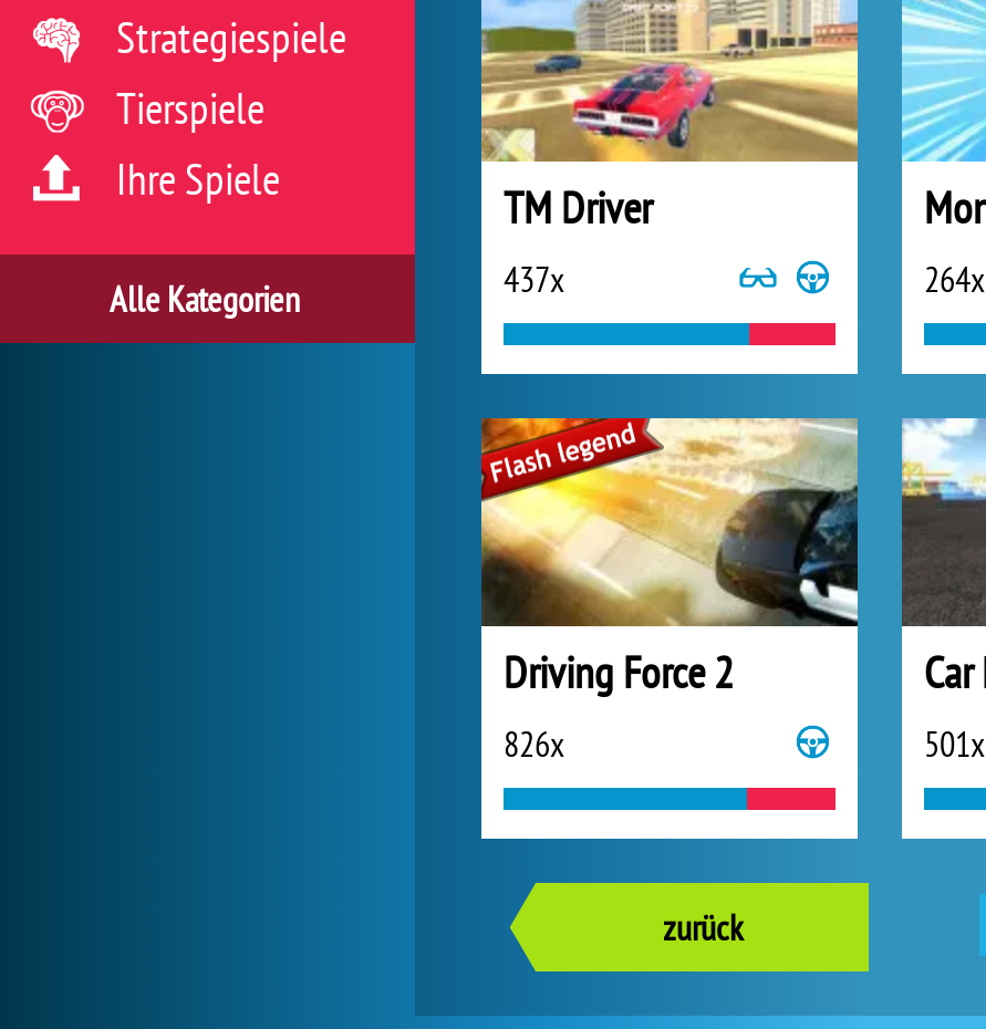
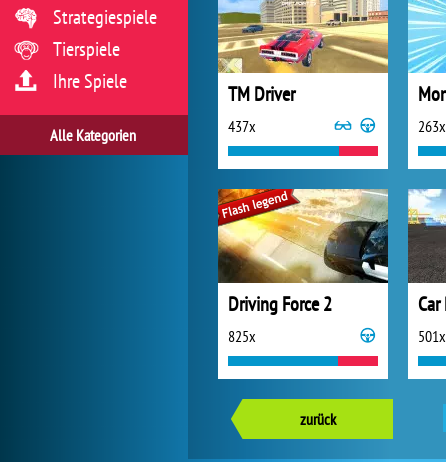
[924,257,986,301] 264x -> [418,116,446,136] 263x
[504,721,565,766] 826x -> [228,326,256,346] 825x

